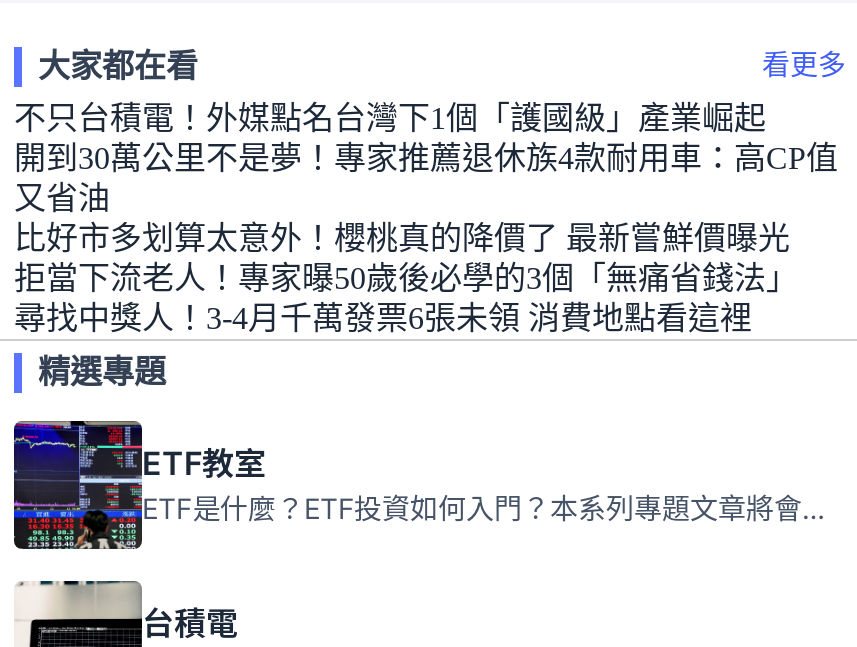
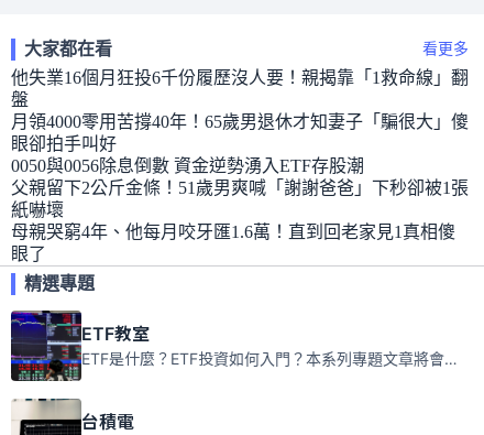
[14,101,838,335] 不只台積電！外媒點名台灣下1個「護國級」產業崛起 | 開到30萬公里不是夢！專家推薦退休族4款耐用車：高CP值 | 又省油 | 比好市多划算太意外！櫻桃真的降價了 最新嘗鮮價曝光 | 拒當下流老人！專家曝50歲後必學的3個「無痛省錢法」 | 尋找中獎人！3-4月千萬發票6張未領 消費地點看這裡 -> [11,68,469,263] 他失業16個月狂投6千份履歷沒人要！親揭靠「1救命線」翻 | 盤 | 月領4000零用苦撐40年！65歲男退休才知妻子「騙很大」傻 | 眼卻拍手叫好 | 0050與0056除息倒數 資金逆勢湧入ETF存股潮 | 父親留下2公斤金條！51歲男爽喊「謝謝爸爸」下秒卻被1張 | 紙嚇壞 | 母親哭窮4年、他每月咬牙匯1.6萬！直到回老家見1真相傻 | 眼了

